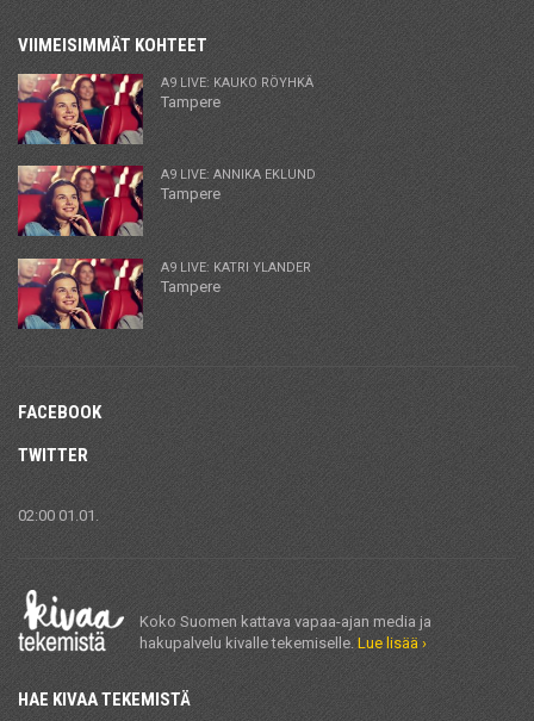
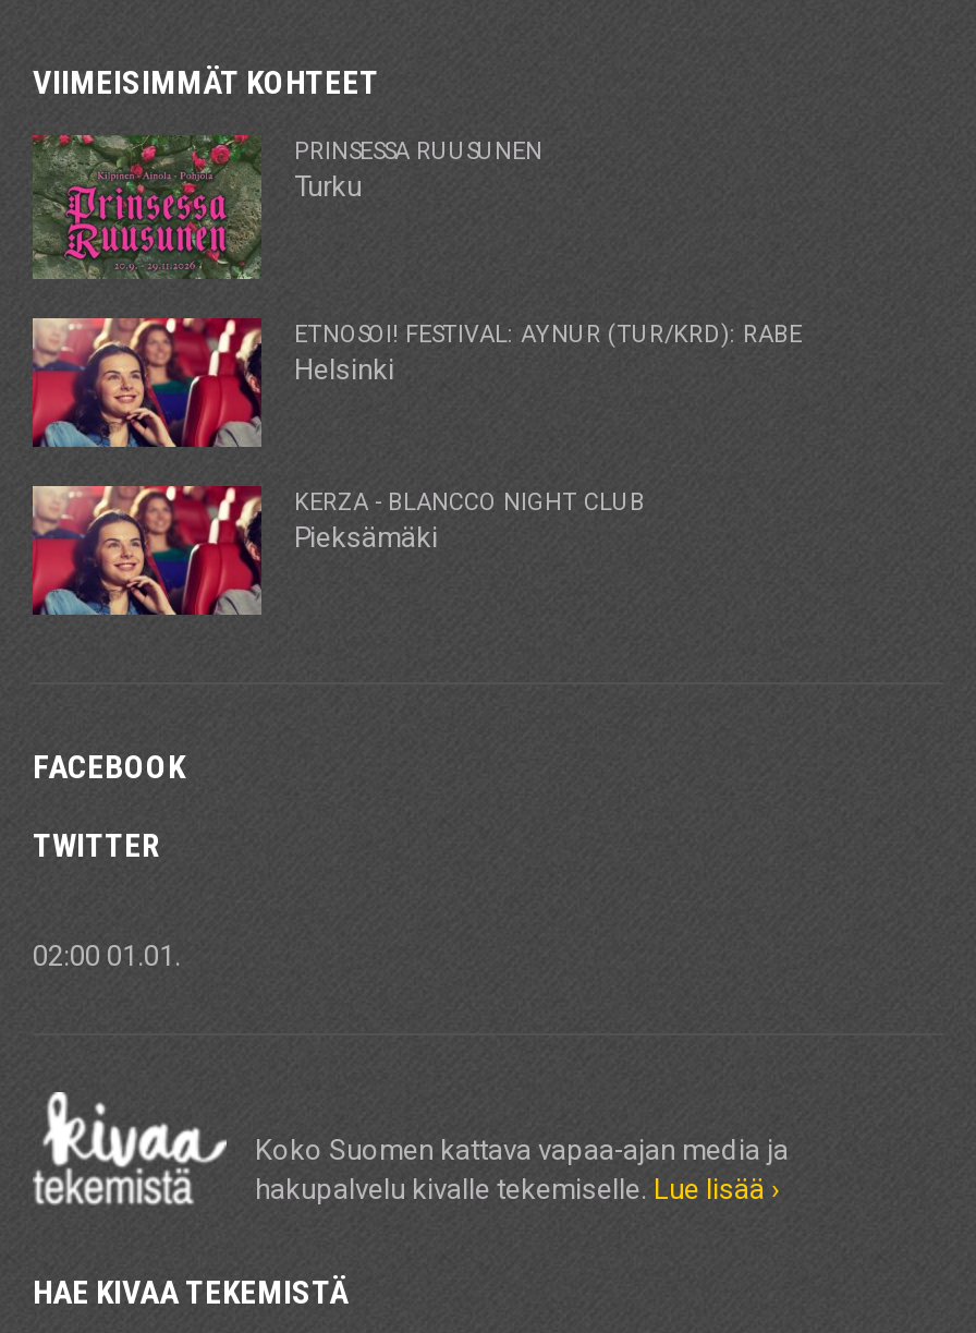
[17,73,313,145] [image] | A9 LIVE: KAUKO RÖYHKÄ | Tampere -> [33,133,542,279] [image] | PRINSESSA RUUSUNEN | Turku
[161,167,316,203] A9 LIVE: ANNIKA EKLUND | Tampere -> [294,320,802,385] ETNOSOI! FESTIVAL: AYNUR (TUR/KRD): RABE | Helsinki
[161,259,311,295] A9 LIVE: KATRI YLANDER | Tampere -> [294,488,645,554] KERZA - BLANCCO NIGHT CLUB | Pieksämäki

